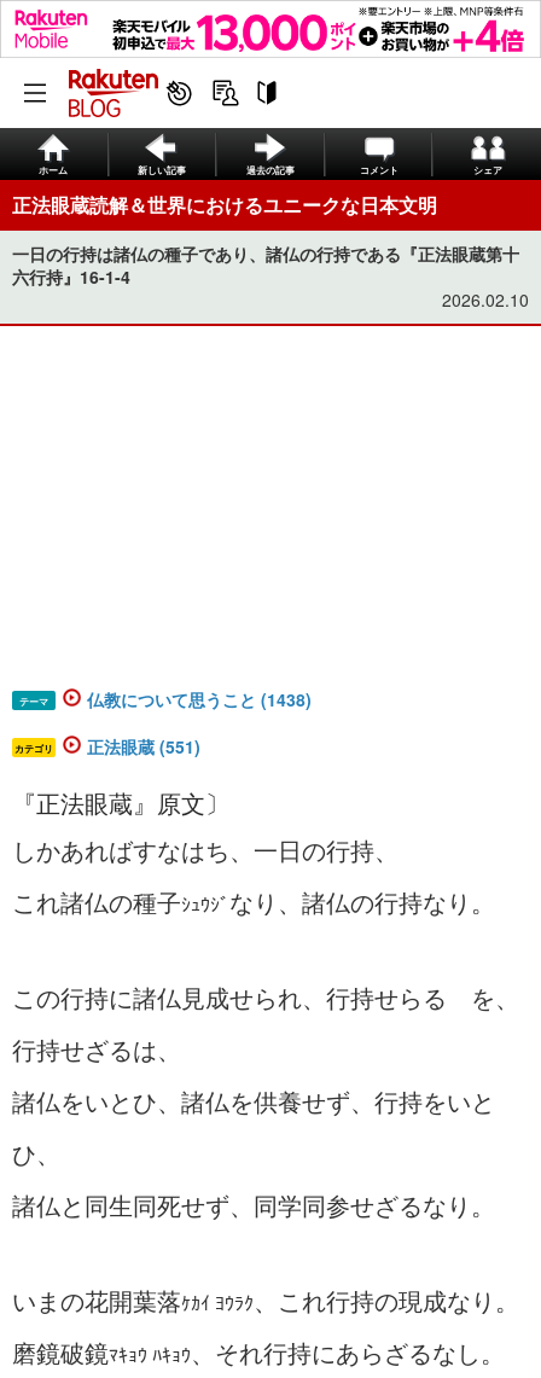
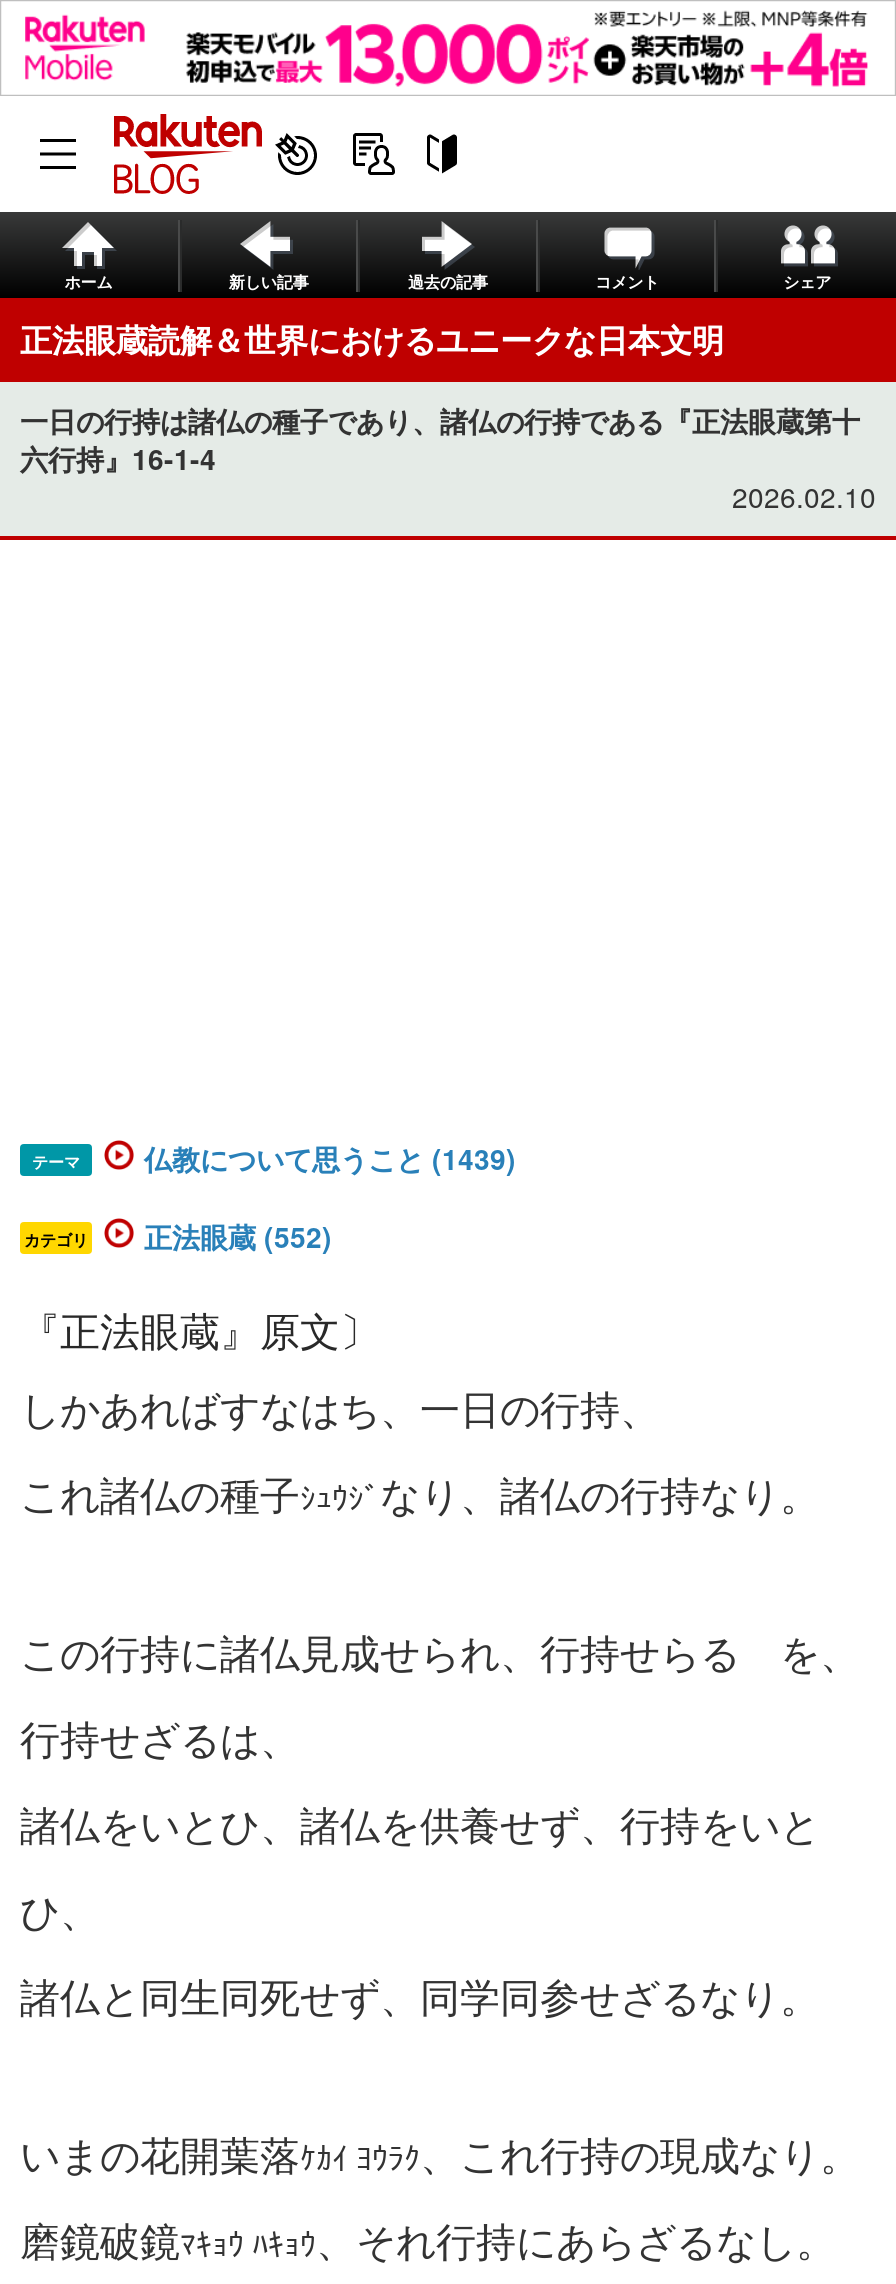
[87,687,312,711] 仏教について思うこと (1438) -> [144,1138,516,1178] 仏教について思うこと (1439)
[87,734,200,758] 正法眼蔵 (551) -> [144,1216,332,1256] 正法眼蔵 (552)

